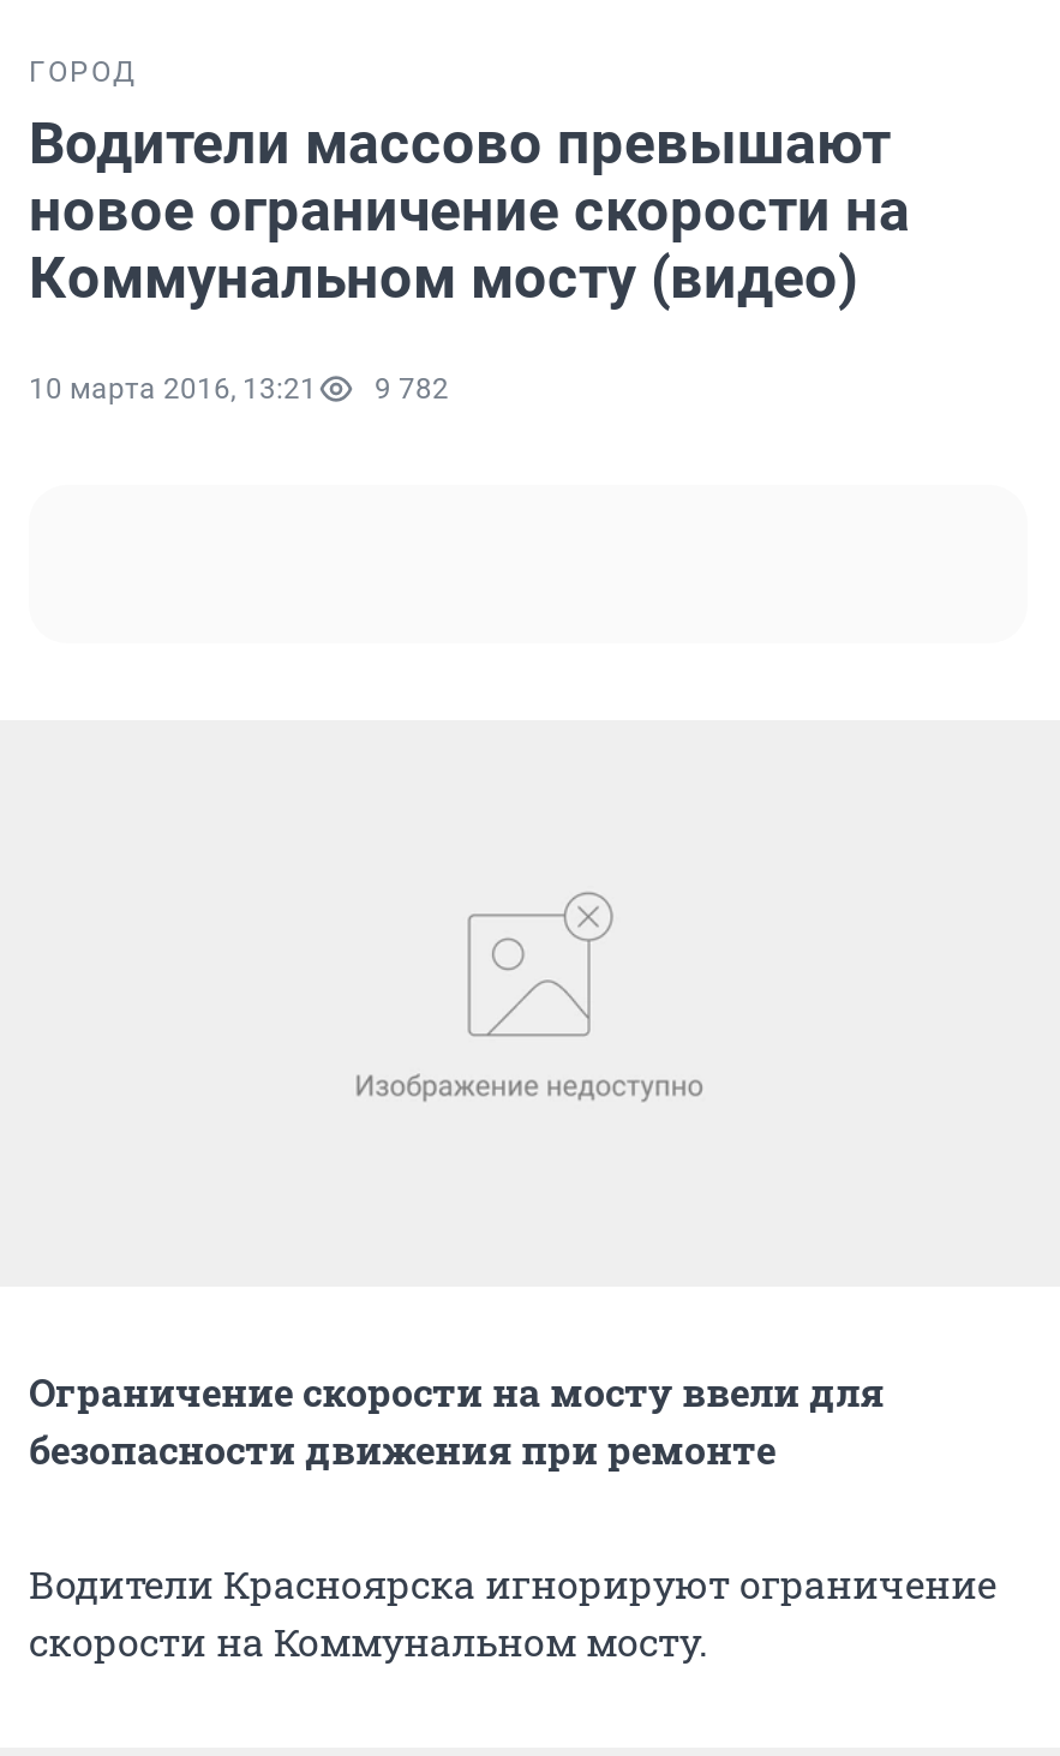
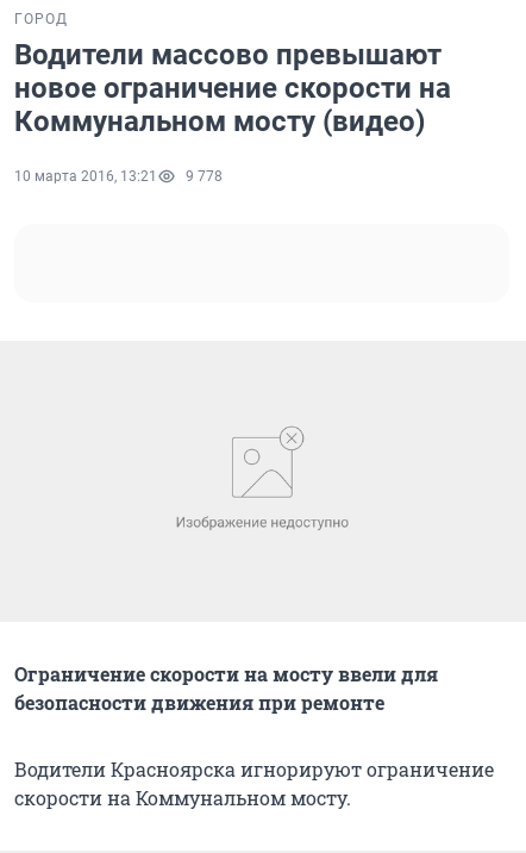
[29,372,449,406] 10 марта 2016, 13:21 9 782 -> [14,168,223,185] 10 марта 2016, 13:21 9 778

